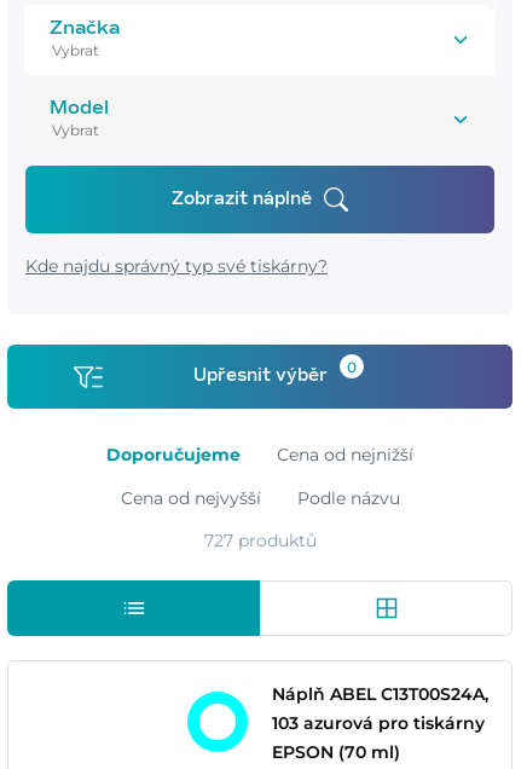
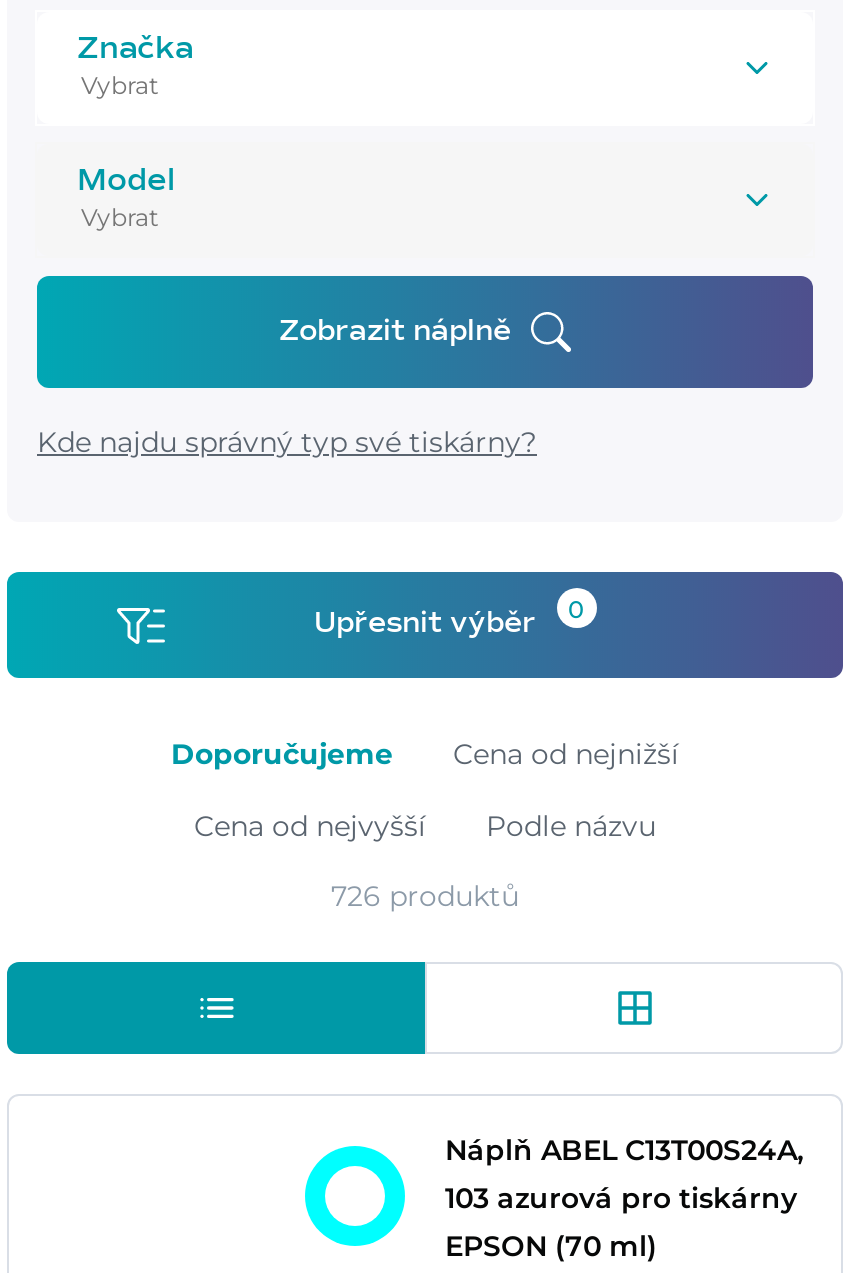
[204,530,316,551] 727 produktů -> [331,878,519,914] 726 produktů

